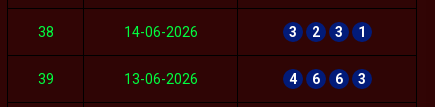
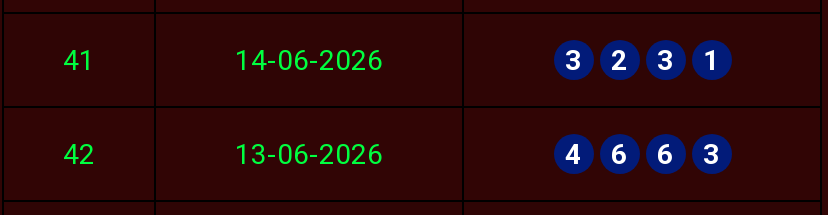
[37,24,53,40] 38 -> [63,44,95,76] 41
[37,71,53,87] 39 -> [63,138,95,170] 42

